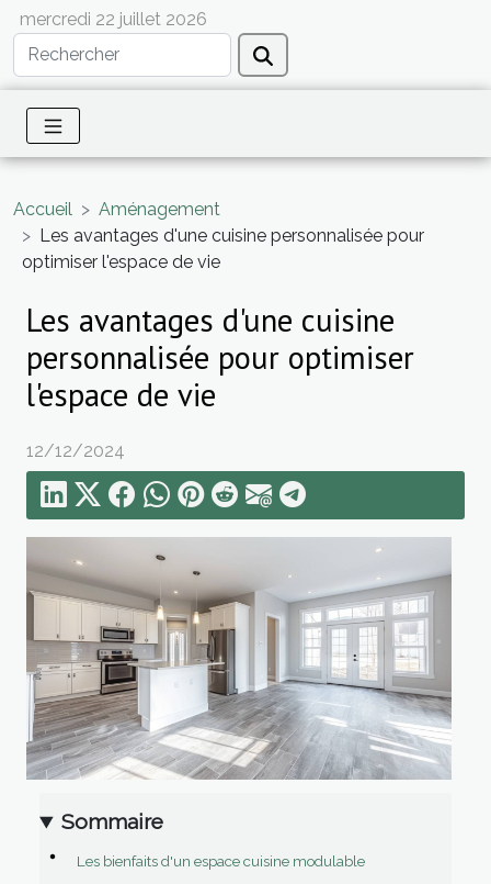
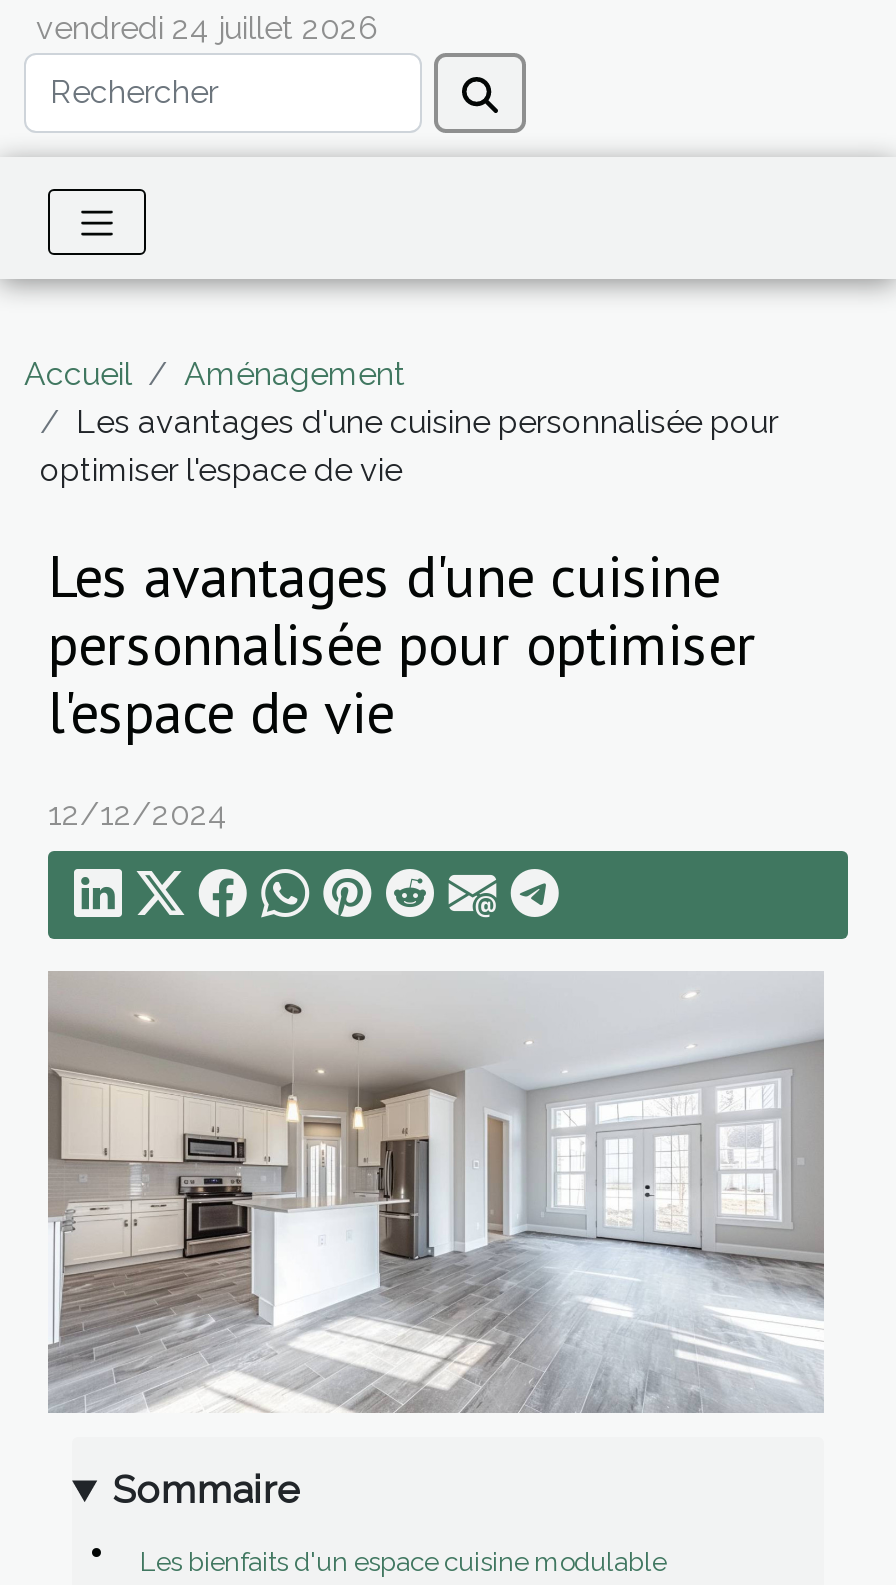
[20,9,207,30] mercredi 22 juillet 2026 -> [36,9,378,47] vendredi 24 juillet 2026

